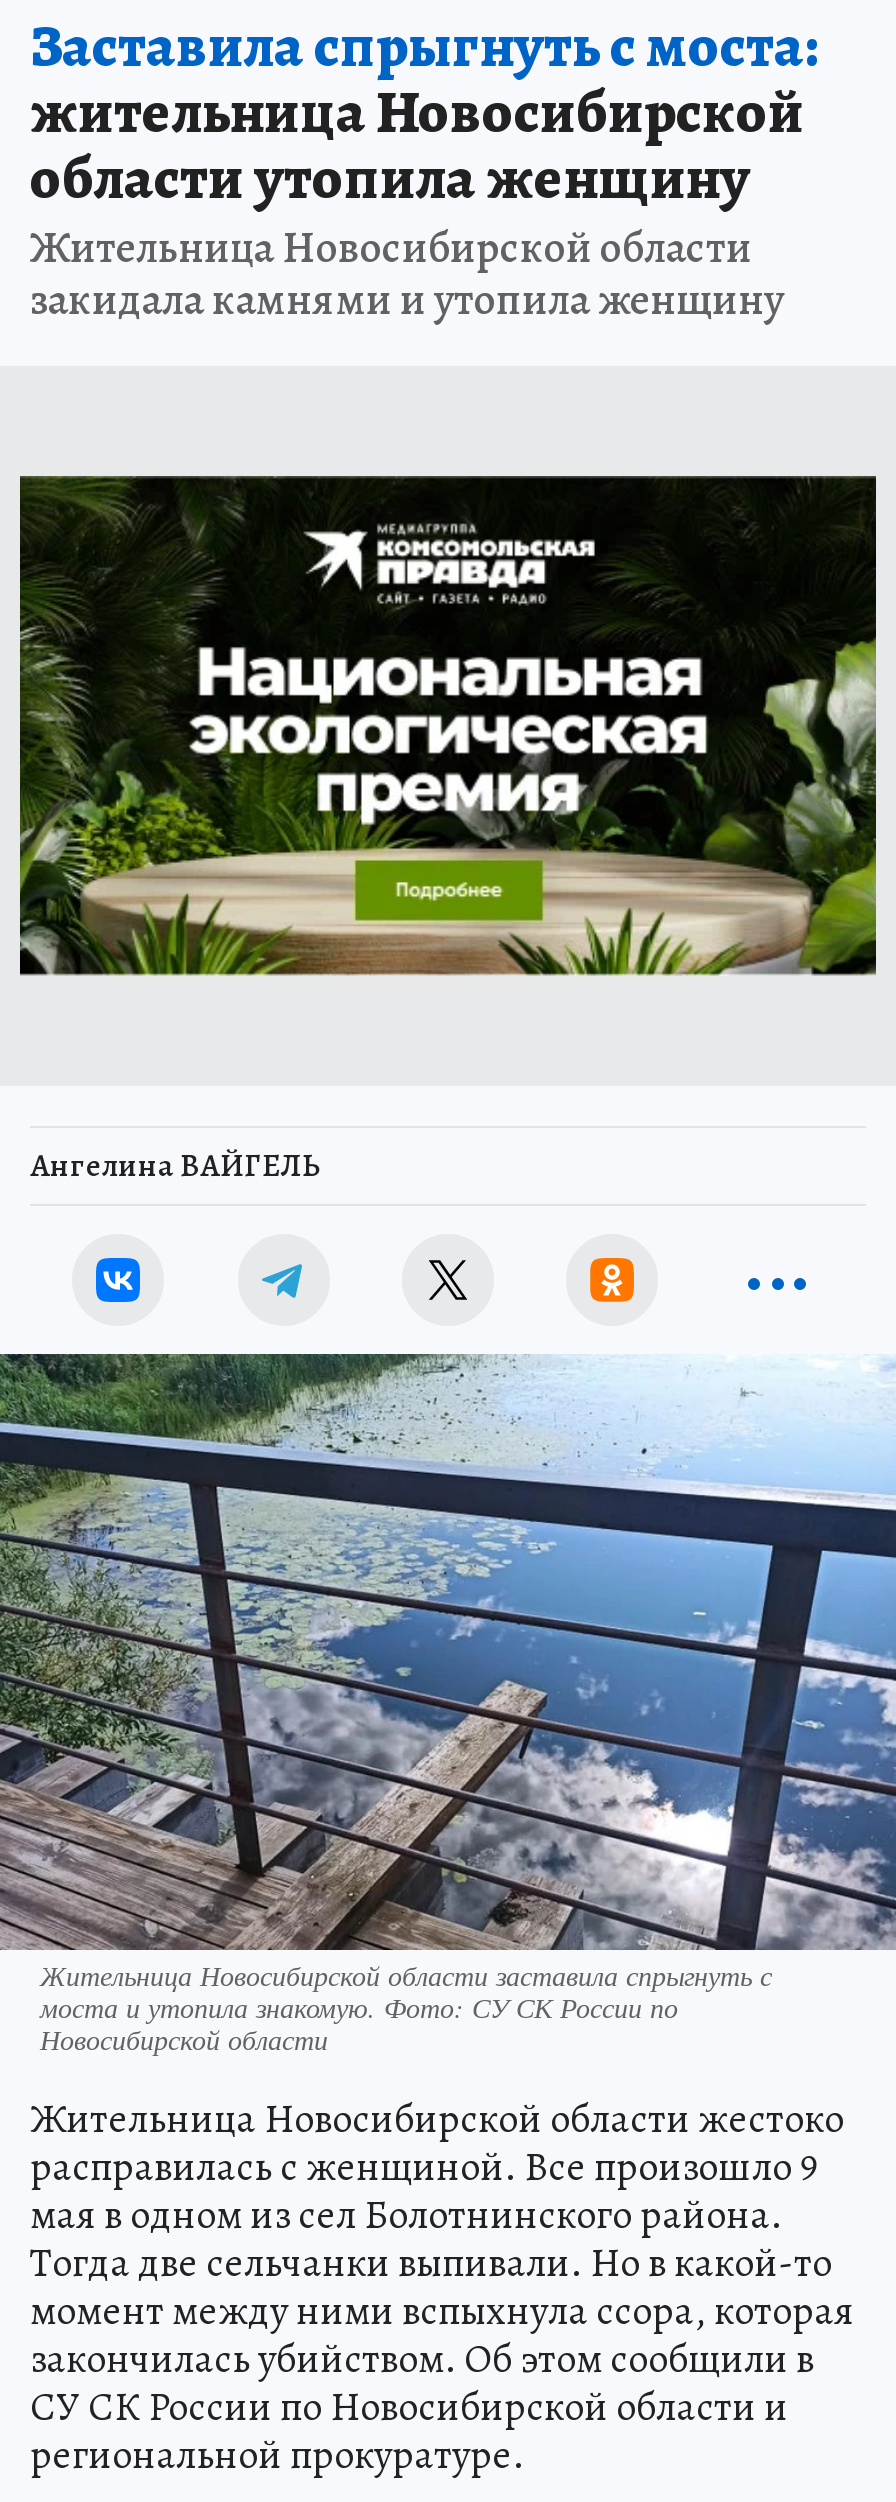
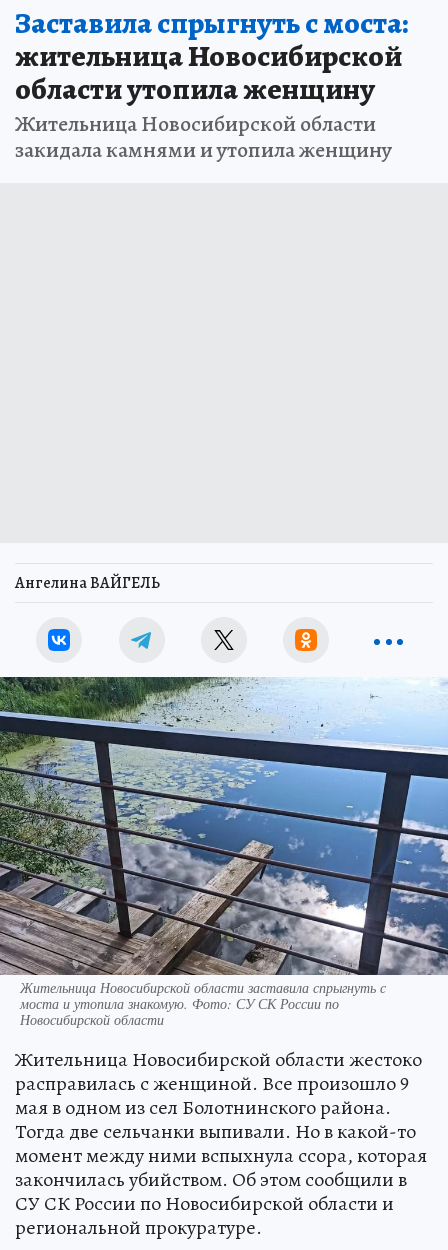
[18,474,878,978] [image] -> none

